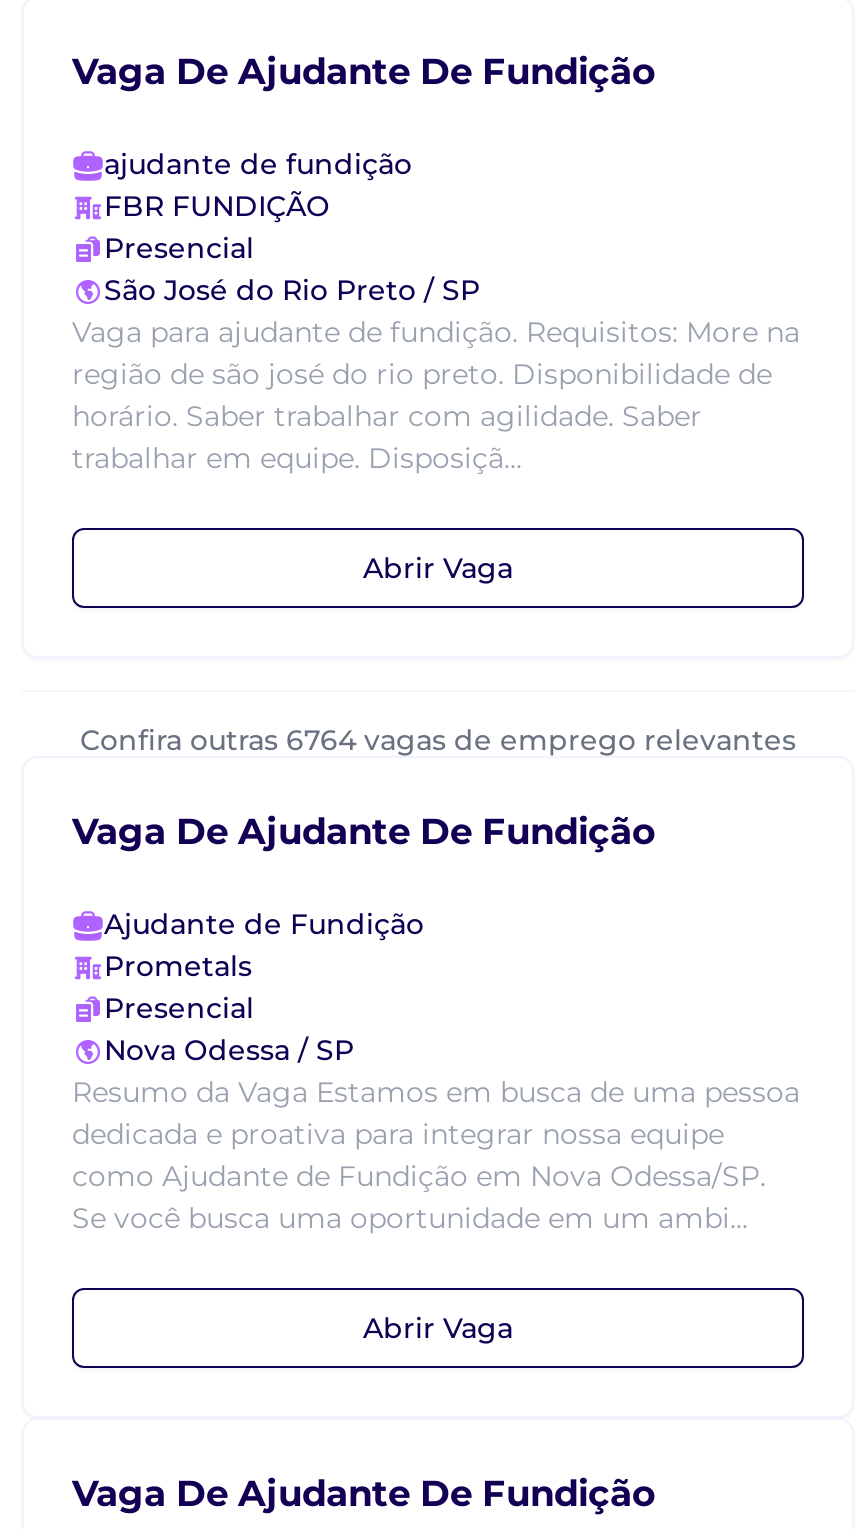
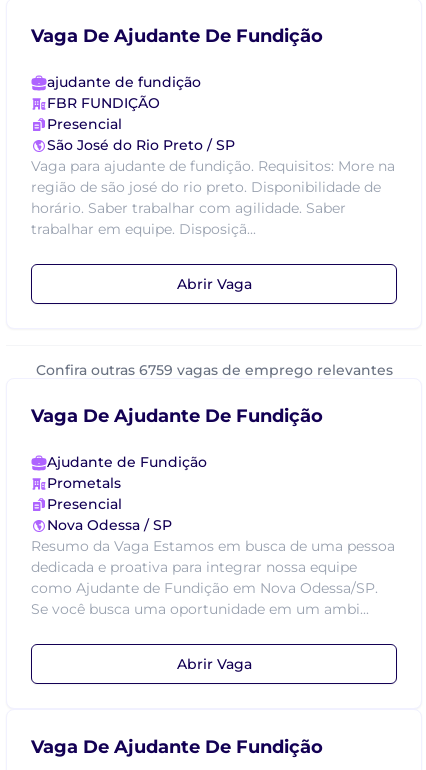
[80,722,796,758] Confira outras 6764 vagas de emprego relevantes -> [35,361,392,379] Confira outras 6759 vagas de emprego relevantes

